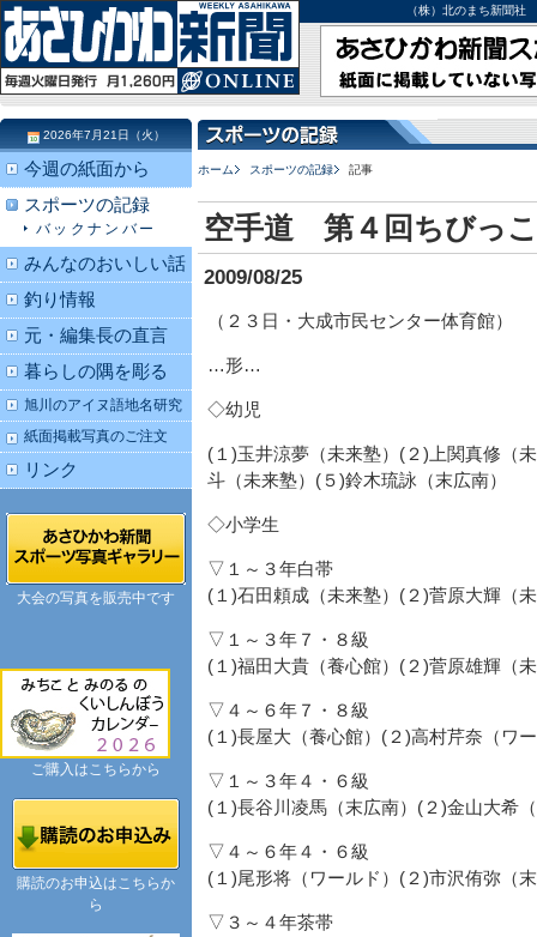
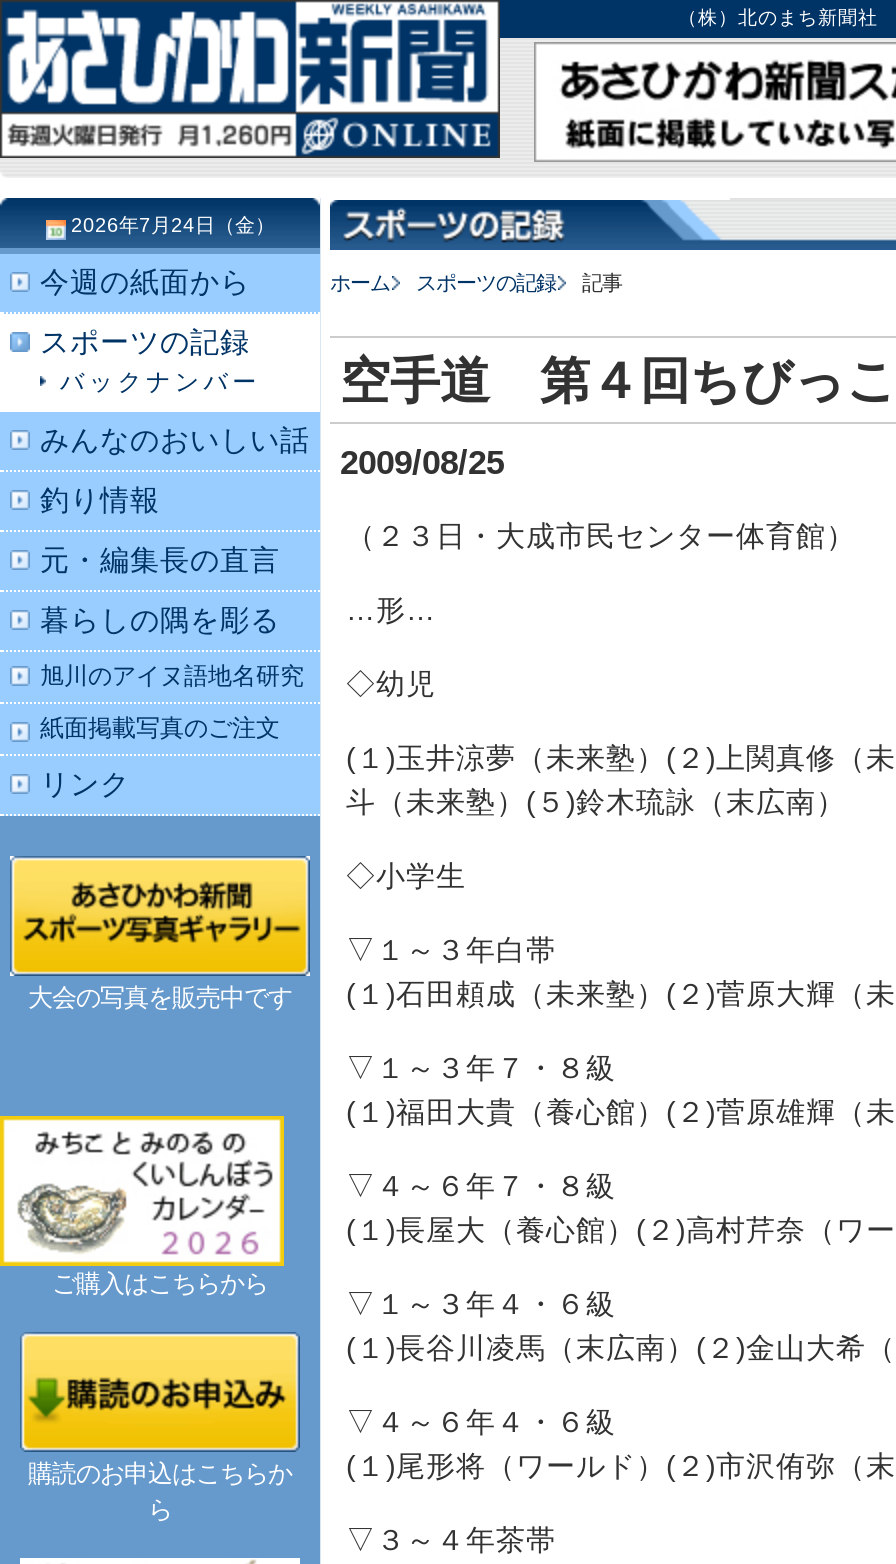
[43,128,165,141] 2026年7月21日（火） -> [71,214,275,236] 2026年7月24日（金）

